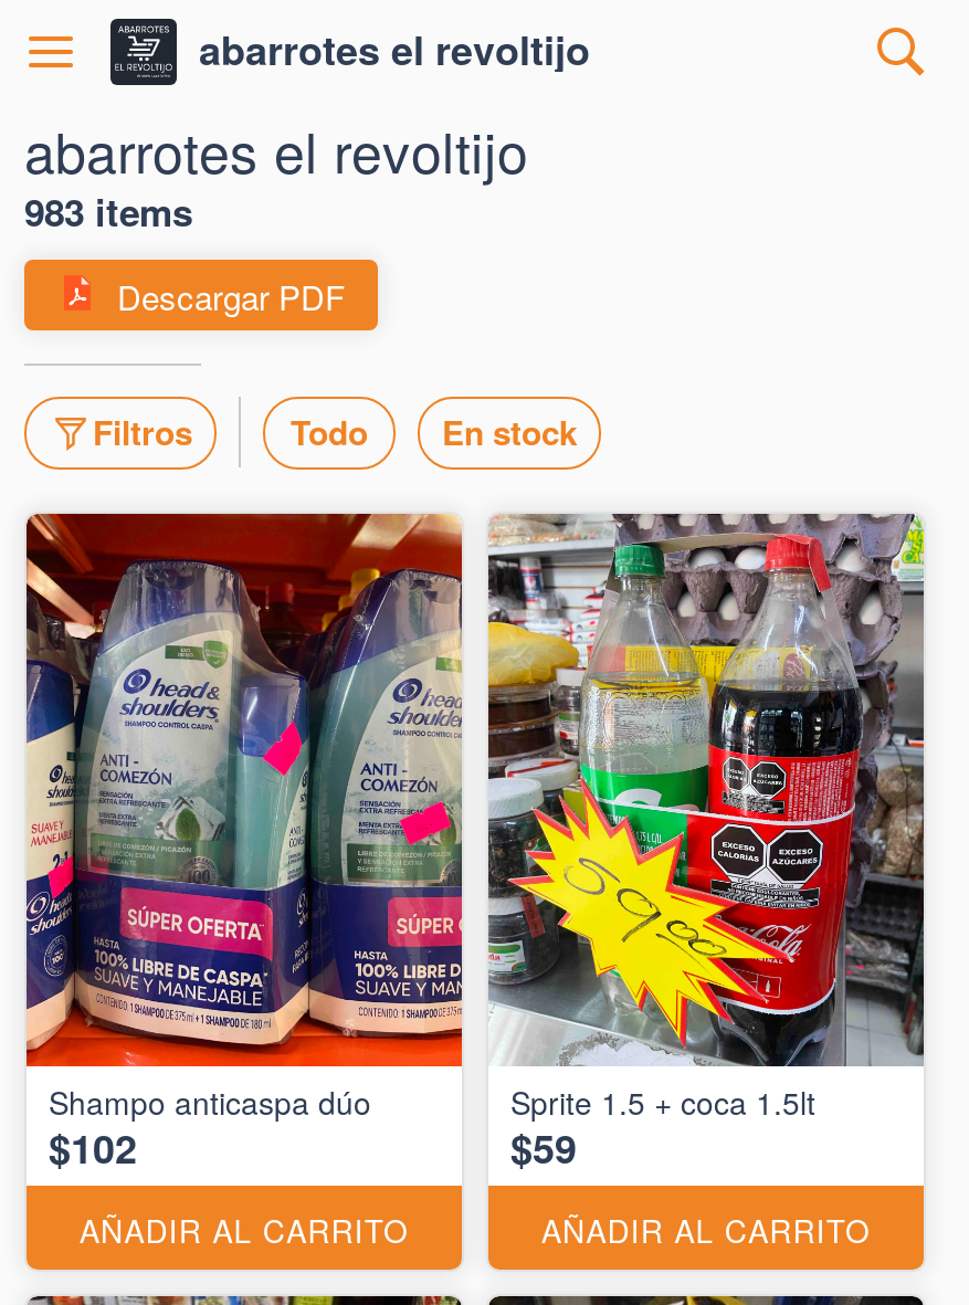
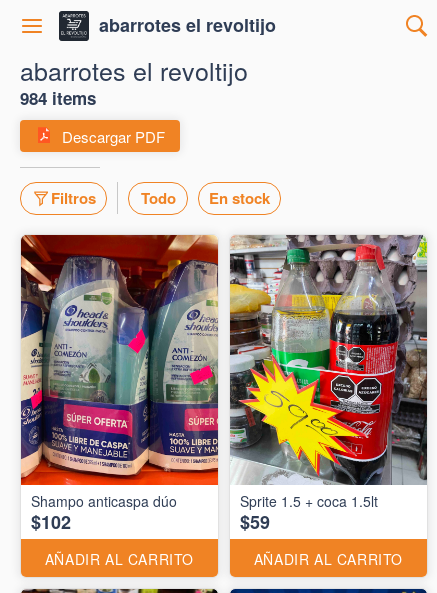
[24,185,192,238] 983 items -> [20,86,96,110] 984 items

